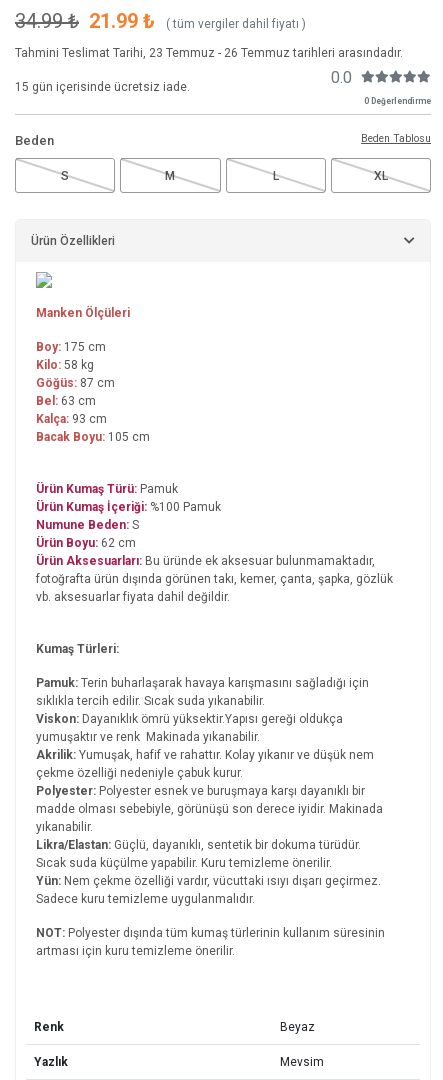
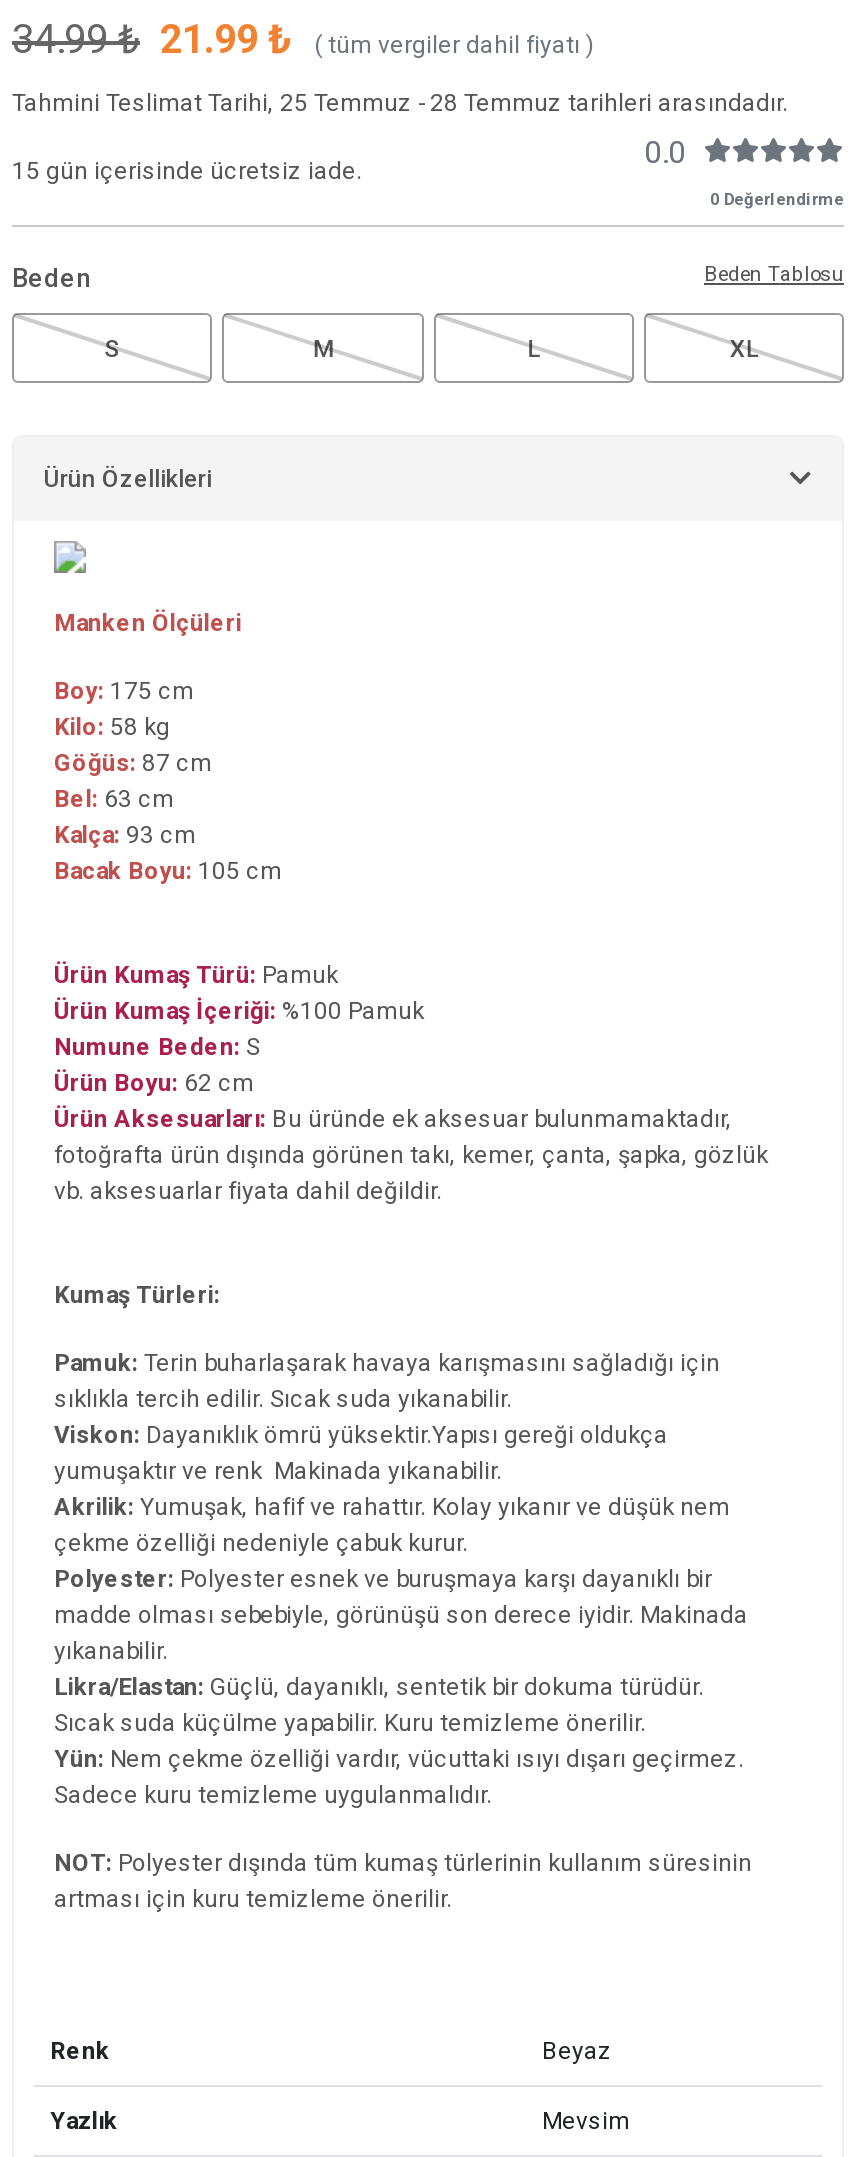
[15,46,403,60] Tahmini Teslimat Tarihi, 23 Temmuz - 26 Temmuz tarihleri arasındadır. -> [12,89,788,117] Tahmini Teslimat Tarihi, 25 Temmuz - 28 Temmuz tarihleri arasındadır.

